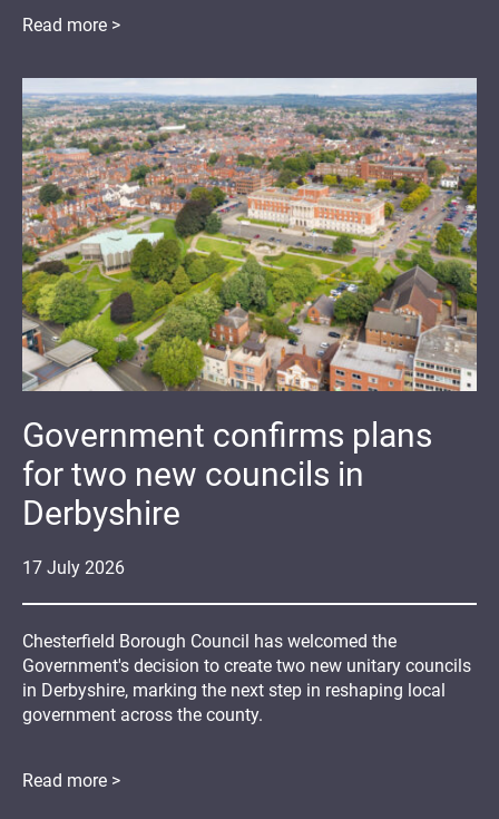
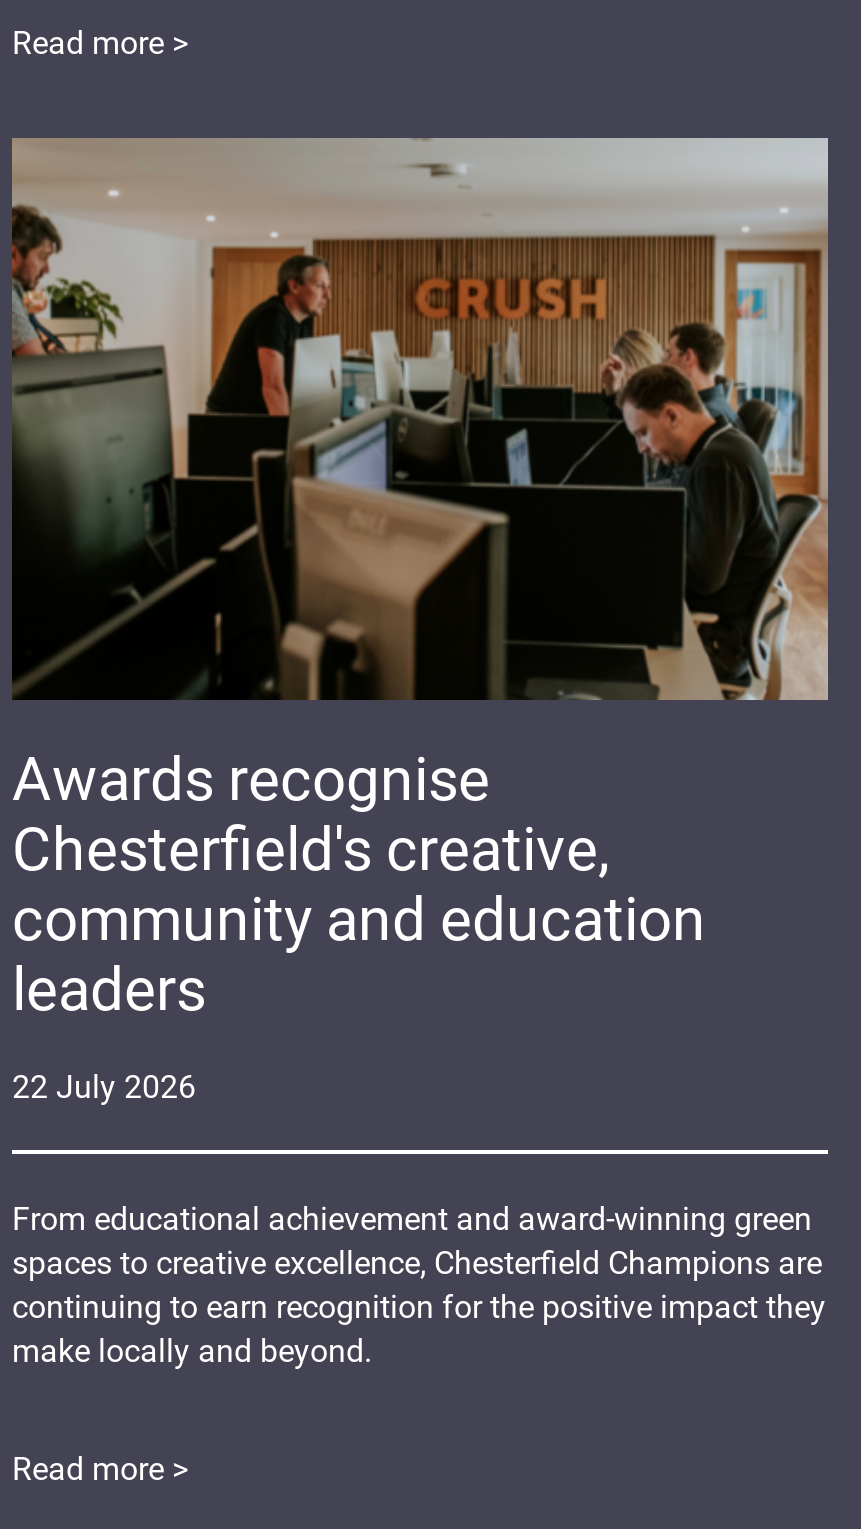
[21,78,478,533] [image] | Government confirms plans | for two new councils in | Derbyshire -> [10,138,830,1024] [image] | Awards recognise | Chesterfield's creative, | community and education | leaders
[22,557,125,578] 17 July 2026 -> [12,1068,196,1106] 22 July 2026
[22,631,471,725] Chesterfield Borough Council has welcomed the | Government's decision to create two new unitary councils | in Derbyshire, marking the next step in reshaping local | government across the county. -> [12,1200,826,1370] From educational achievement and award-winning green | spaces to creative excellence, Chesterfield Champions are | continuing to earn recognition for the positive impact they | make locally and beyond.

